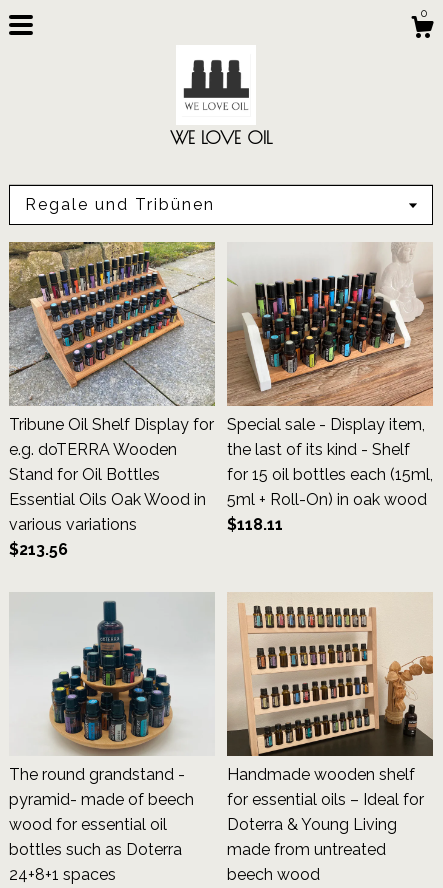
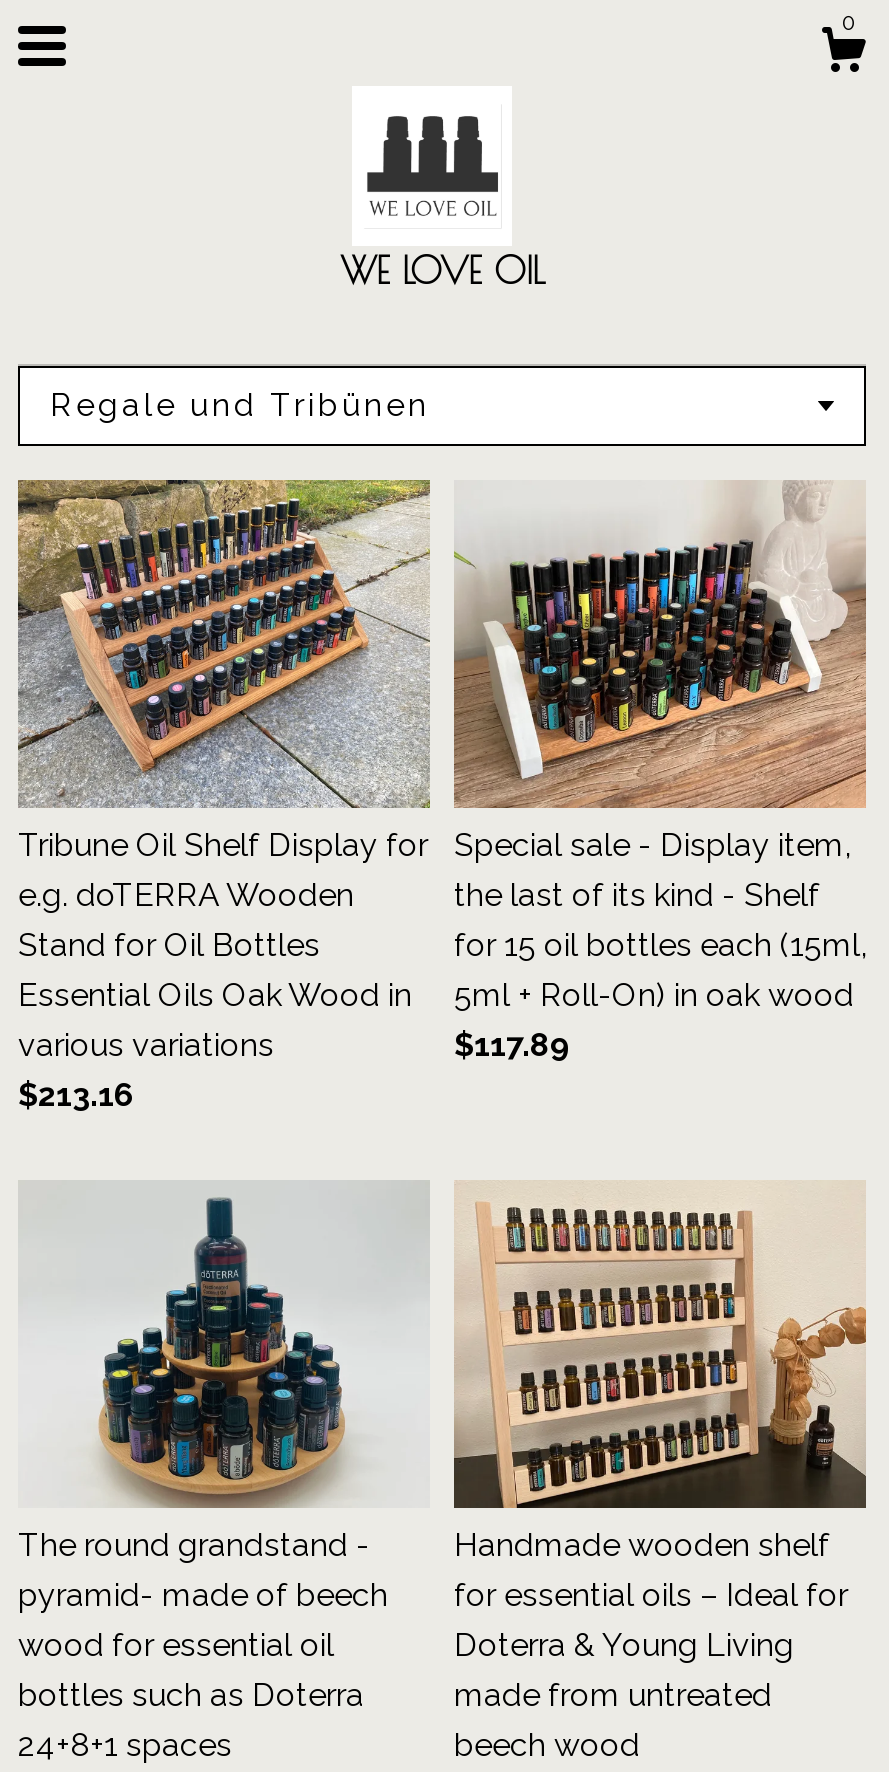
[227,515,283,534] $118.11 -> [454,1026,570,1064] $117.89
[9,540,68,559] $213.56 -> [18,1076,134,1114] $213.16

